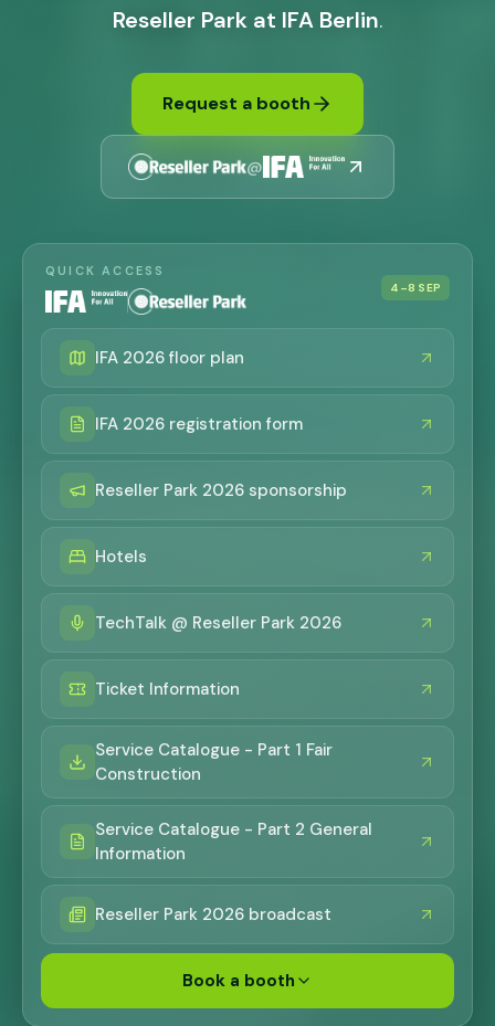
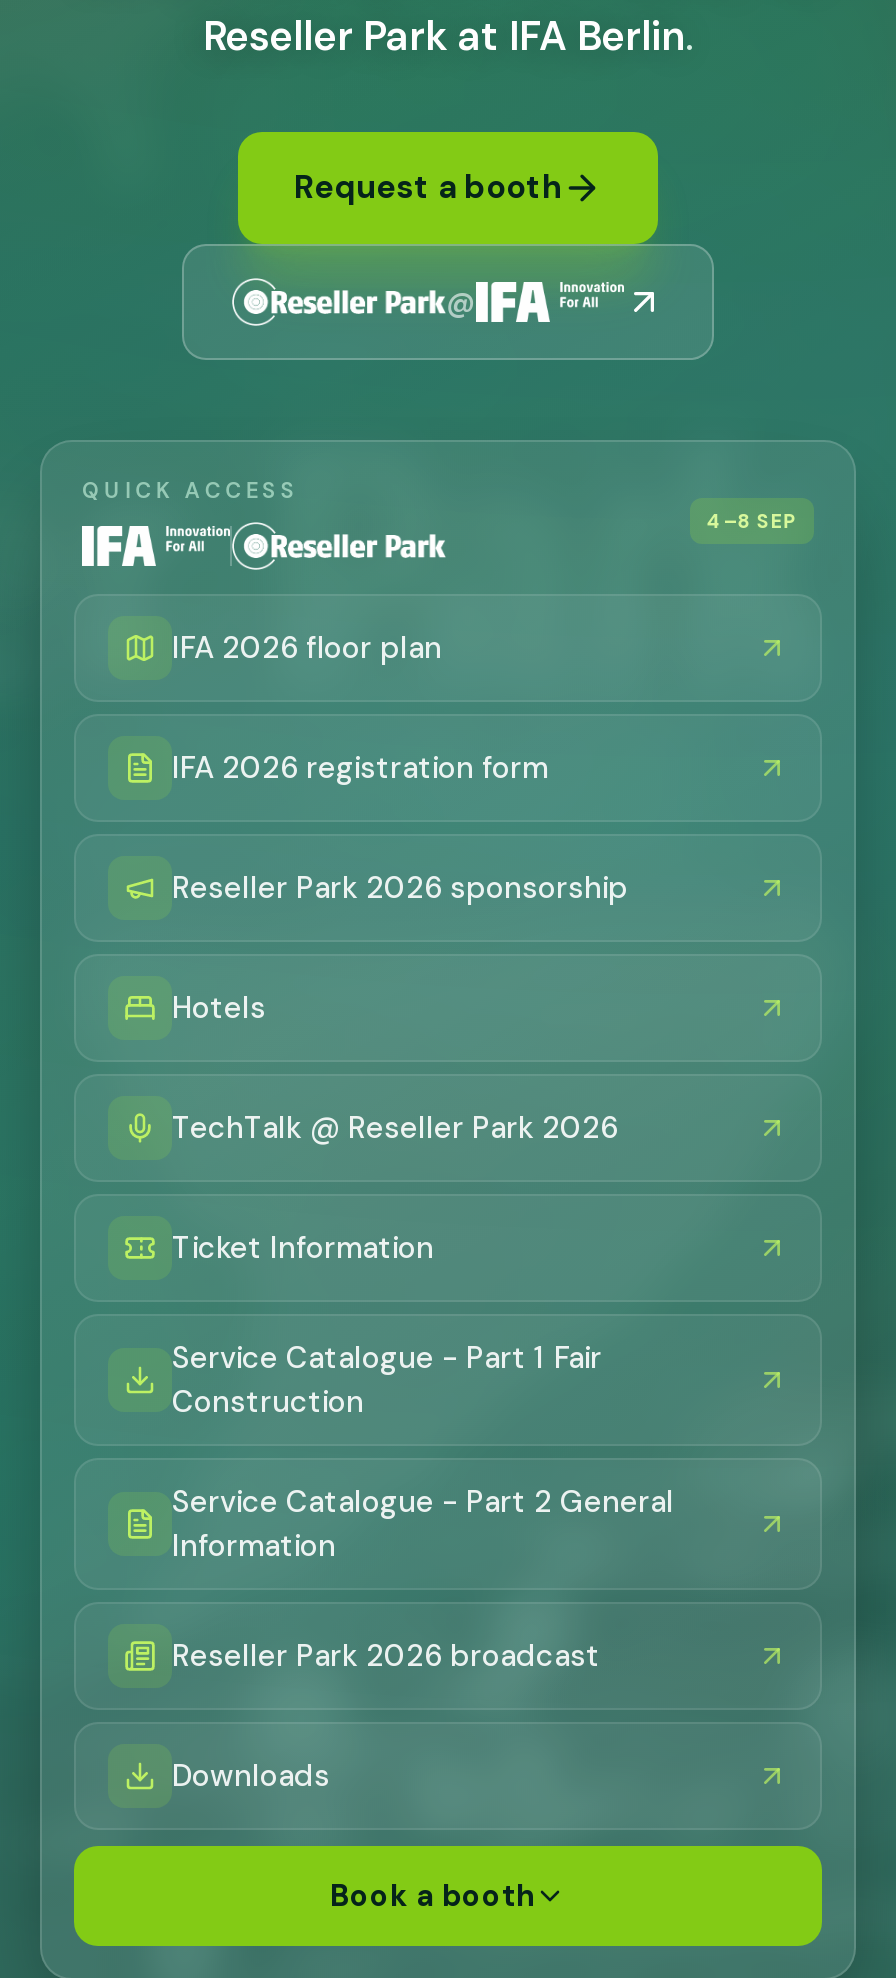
none -> [172,1756,330,1796] Downloads

